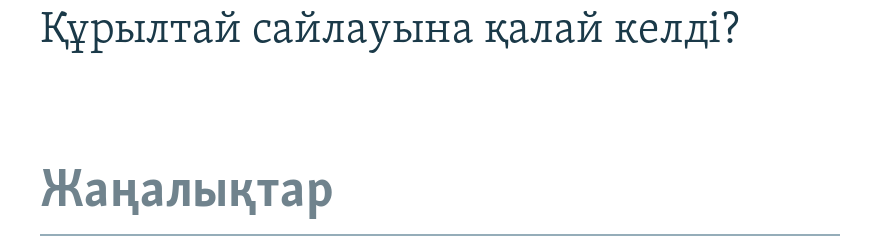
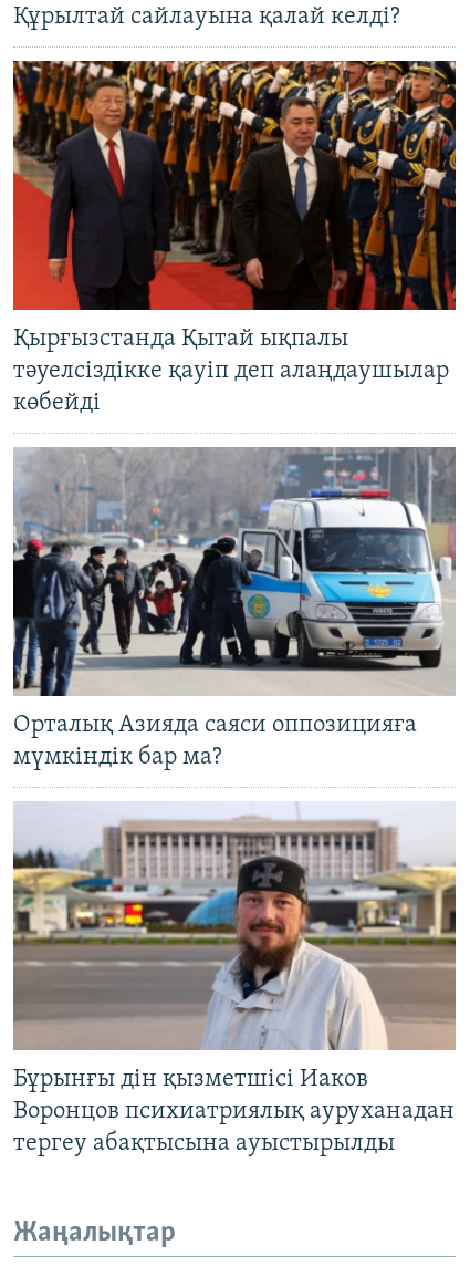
none -> [12,60,457,416] [image] | Қырғызстанда Қытай ықпалы | тәуелсіздікке қауіп деп алаңдаушылар | көбейді
none -> [12,446,457,770] [image] | Орталық Азияда саяси оппозицияға | мүмкіндік бар ма?
none -> [12,802,457,1156] [image] | Бұрынғы дін қызметшісі Иаков | Воронцов психиатриялық ауруханадан | тергеу абақтысына ауыстырылды

